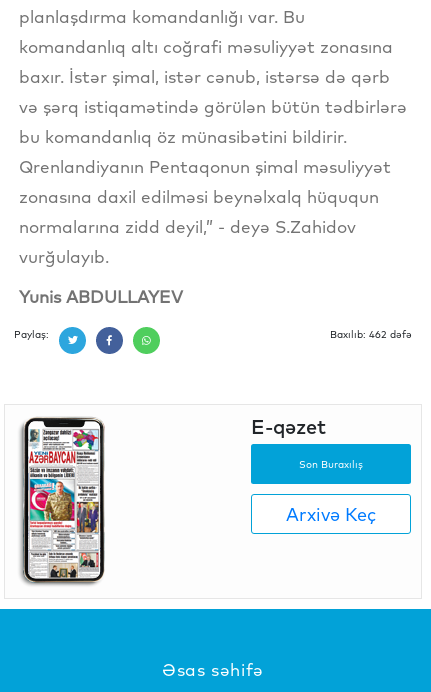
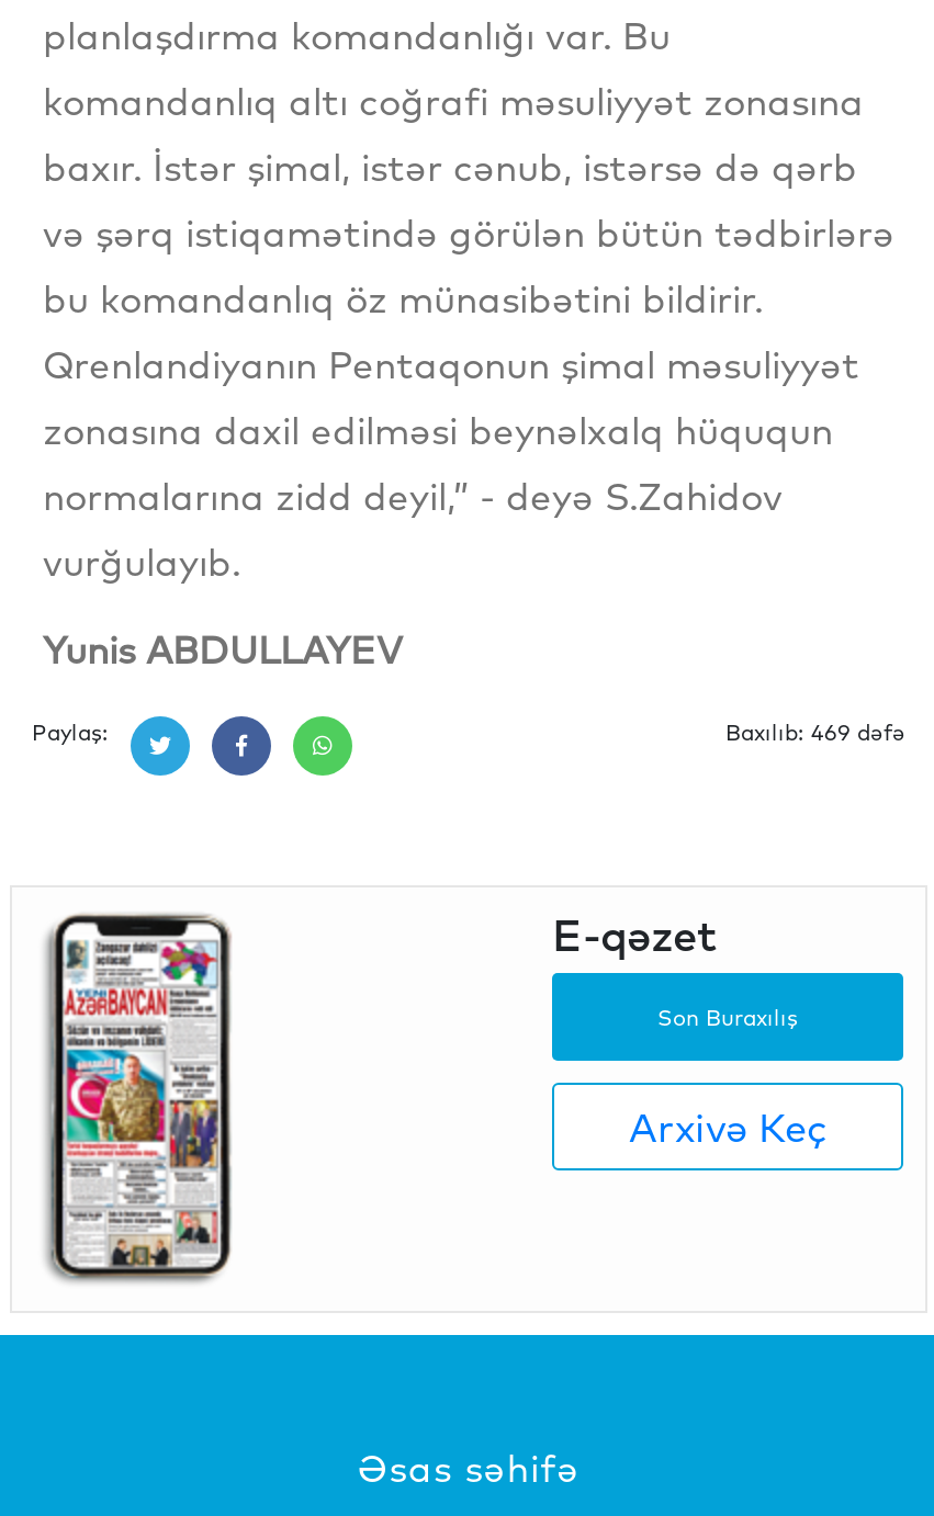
[330,328,412,341] Baxılıb: 462 dəfə -> [725,719,905,748] Baxılıb: 469 dəfə

